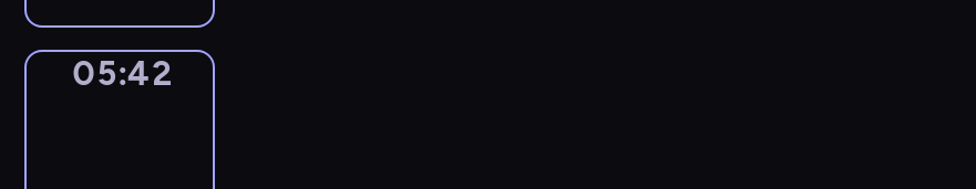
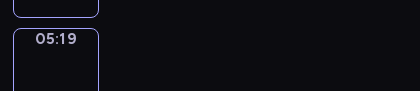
[73,55,172,95] 05:42 -> [35,30,77,48] 05:19

